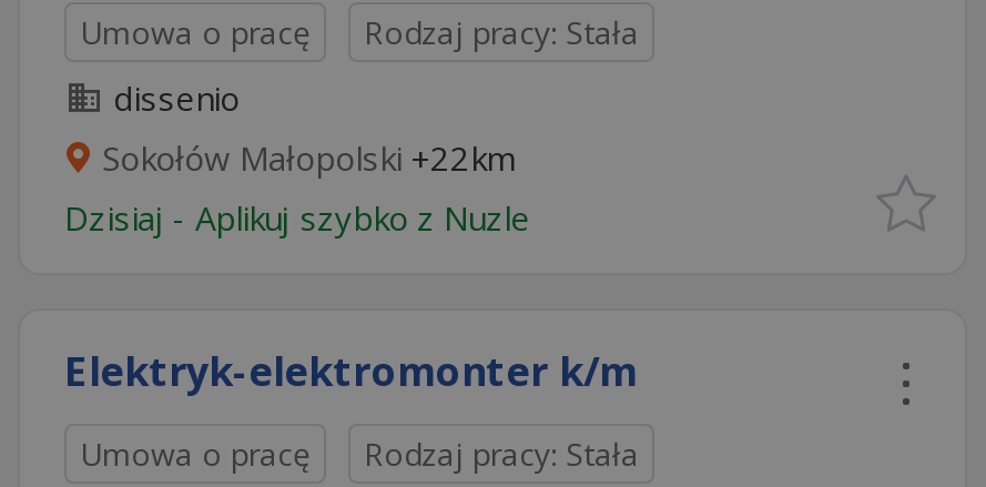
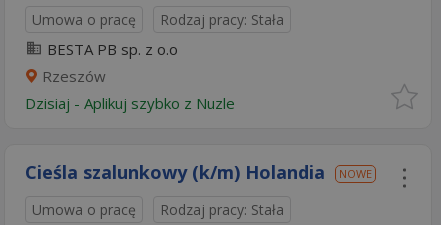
[102,75,515,180] dissenio | Sokołów Małopolski +22km -> [42,39,178,86] BESTA PB sp. z o.o | Rzeszów
[64,344,637,397] Elektryk-elektromonter k/m -> [25,160,372,184] Cieśla szalunkowy (k/m) Holandia | NOWE

